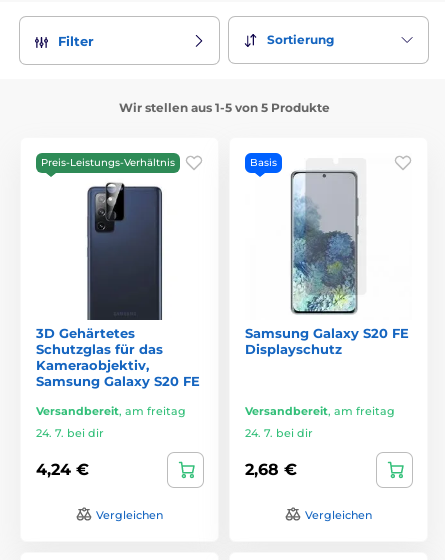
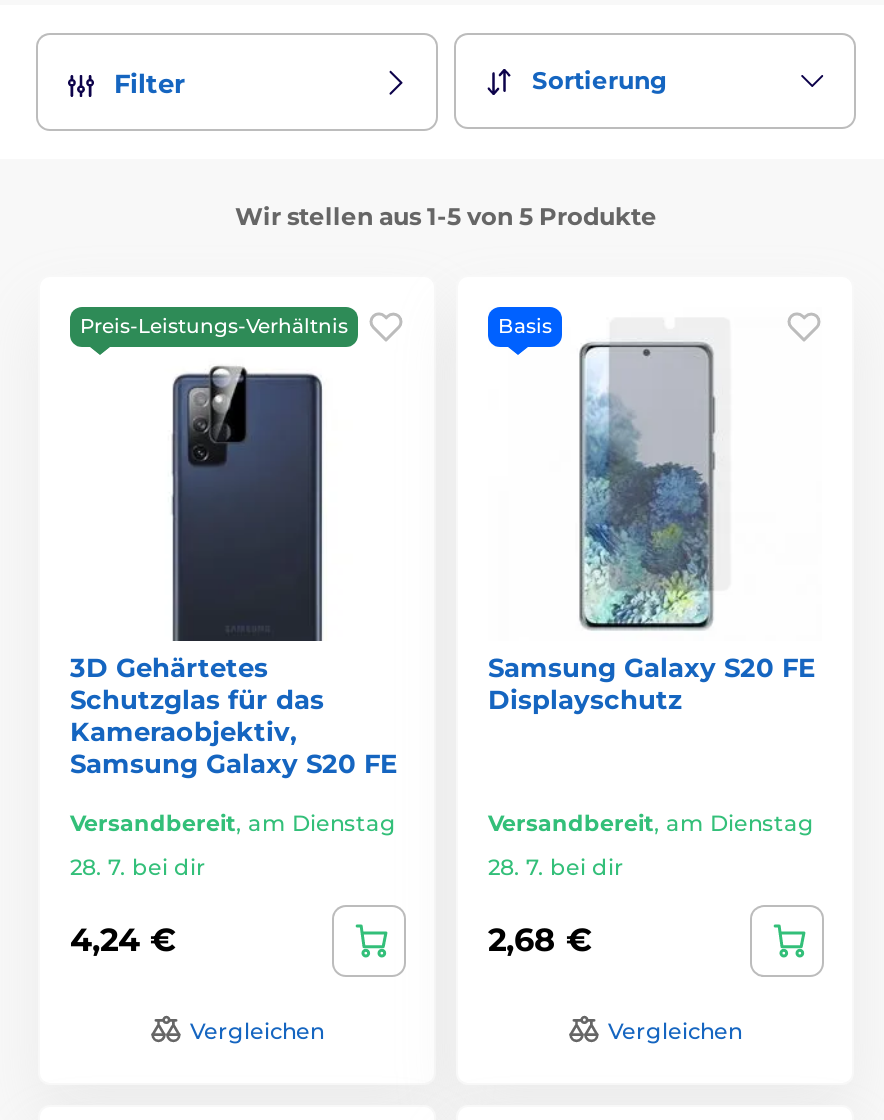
[36,403,186,417] Versandbereit, am freitag -> [70,808,396,836] Versandbereit, am Dienstag
[245,403,395,417] Versandbereit, am freitag -> [488,808,814,836] Versandbereit, am Dienstag
[36,425,104,439] 24. 7. bei dir -> [70,852,206,880] 28. 7. bei dir
[245,425,313,439] 24. 7. bei dir -> [488,852,624,880] 28. 7. bei dir

